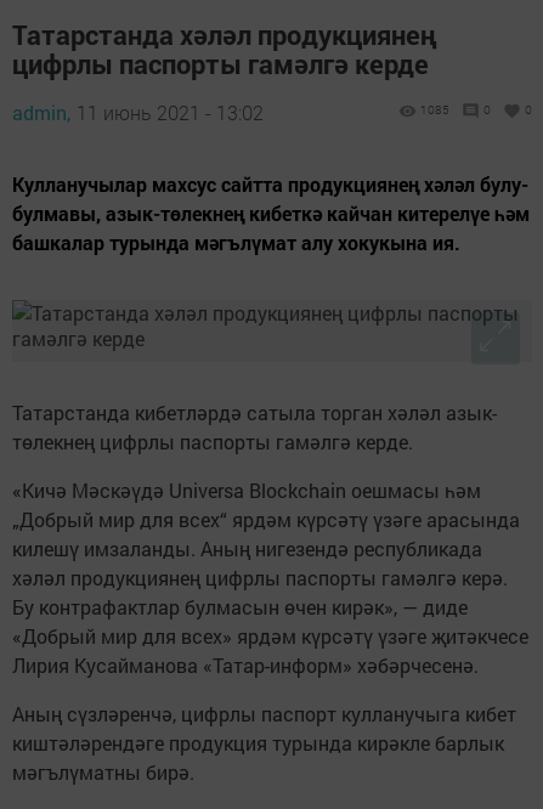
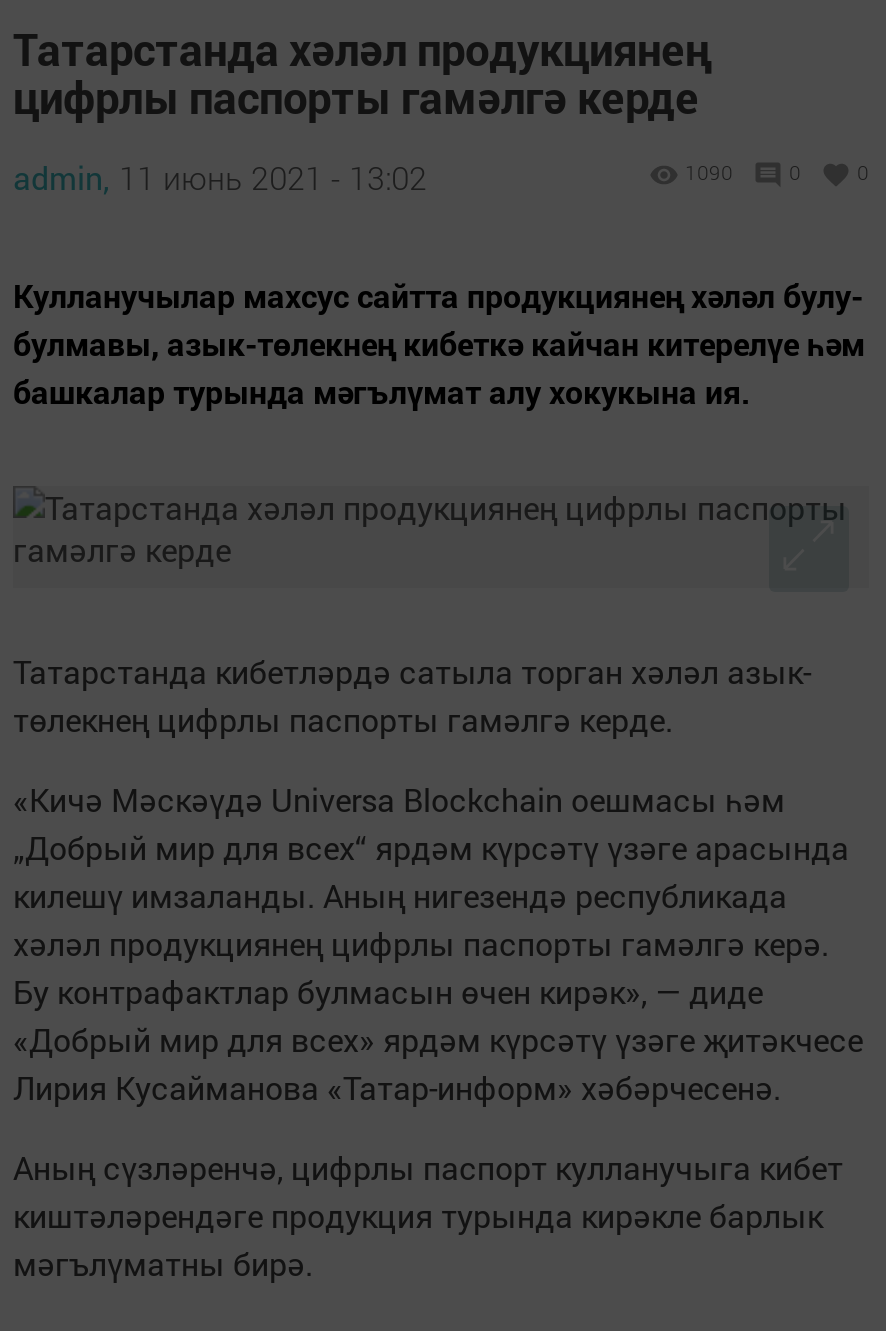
[420,102,449,118] 1085 -> [685,161,733,187] 1090

